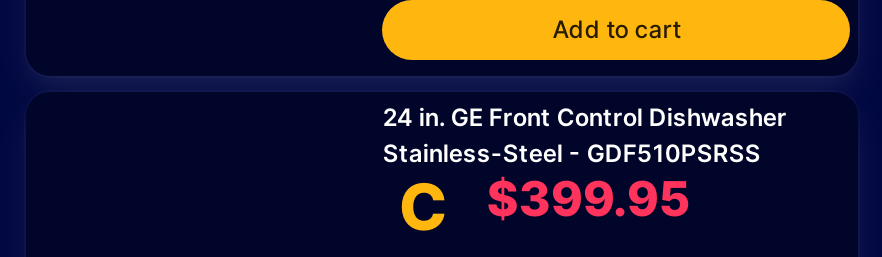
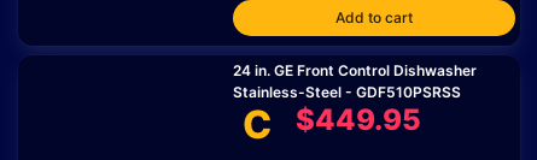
[399,168,691,246] C $399.95 -> [243,101,422,148] C $449.95

